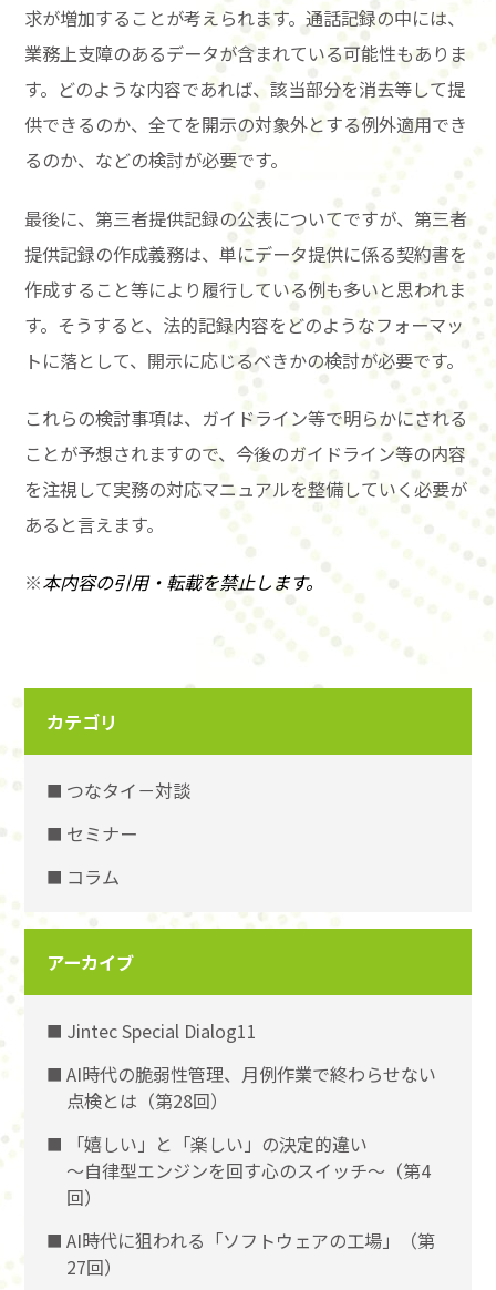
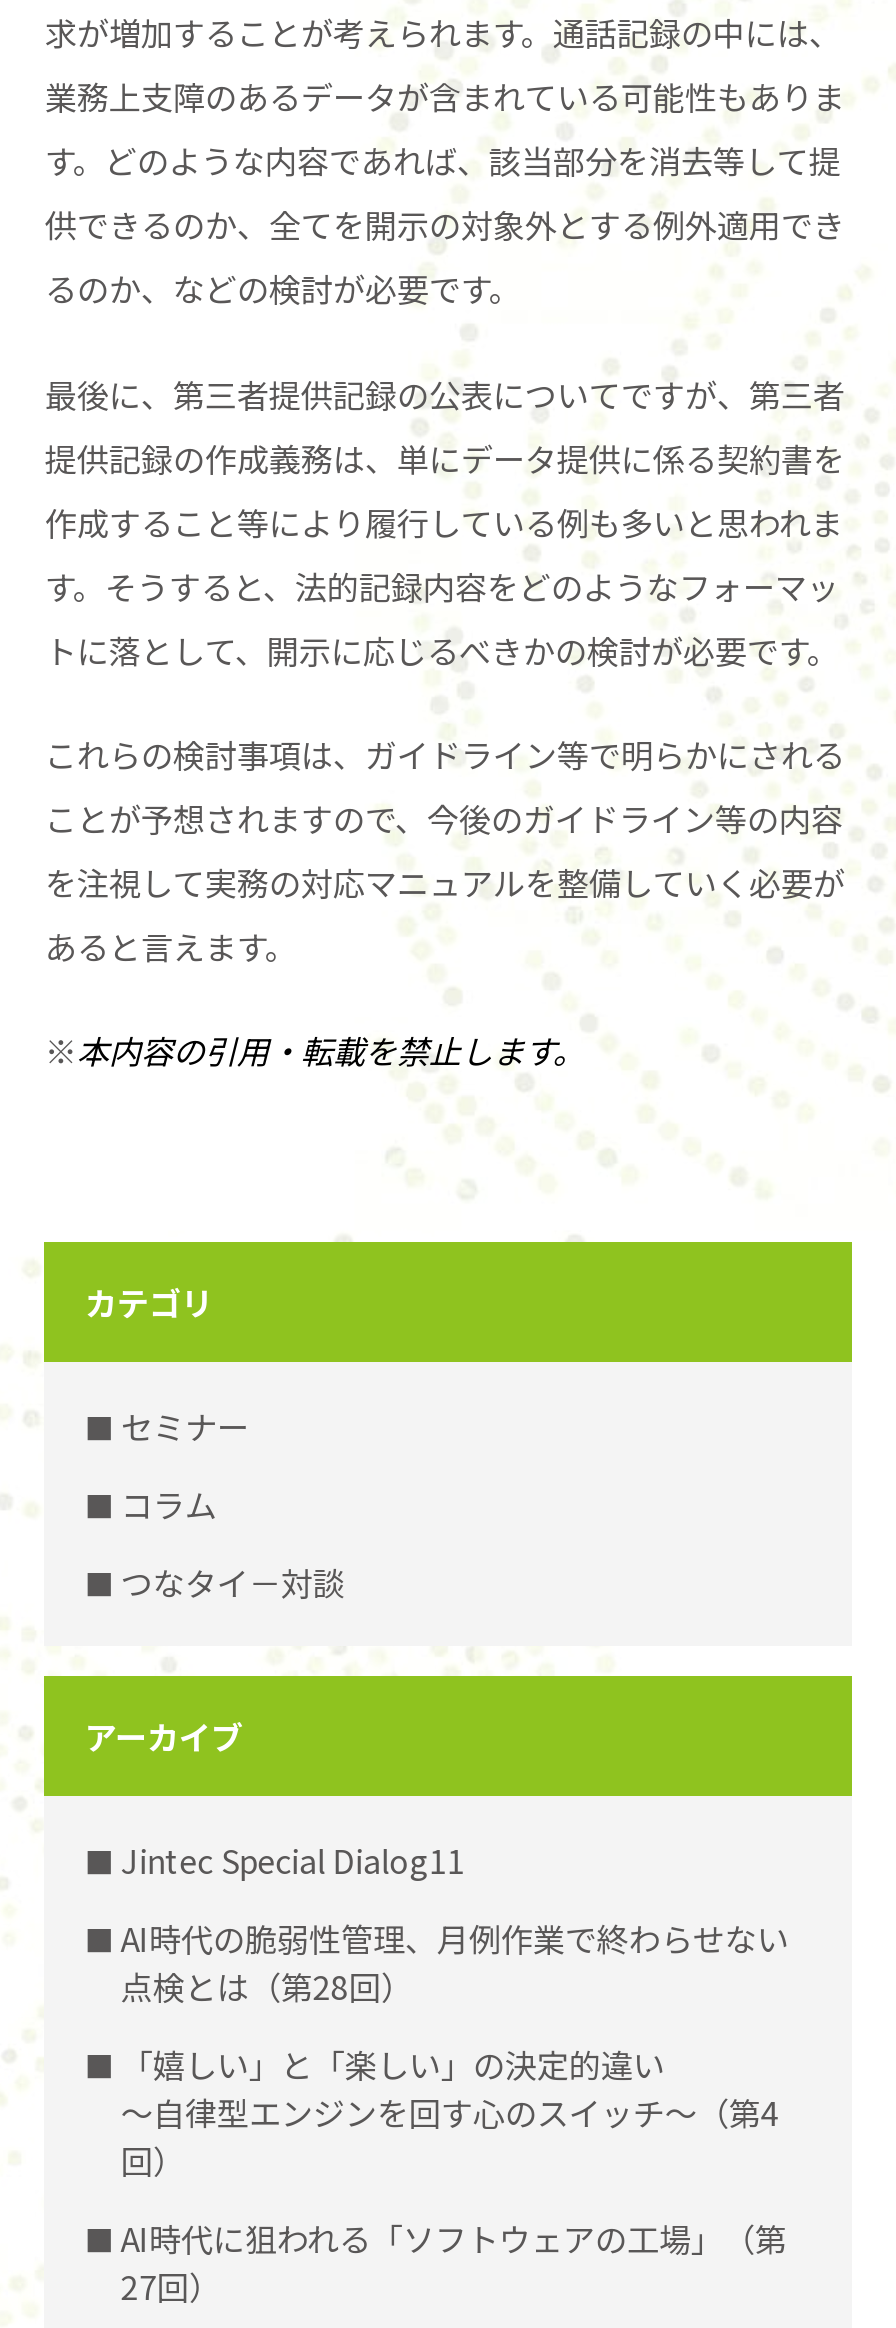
moved [67,777,191,803] -> [121,1558,345,1606]: つなタイ－対談
moved [67,820,138,890] -> [121,1402,249,1528]: セミナー | コラム

